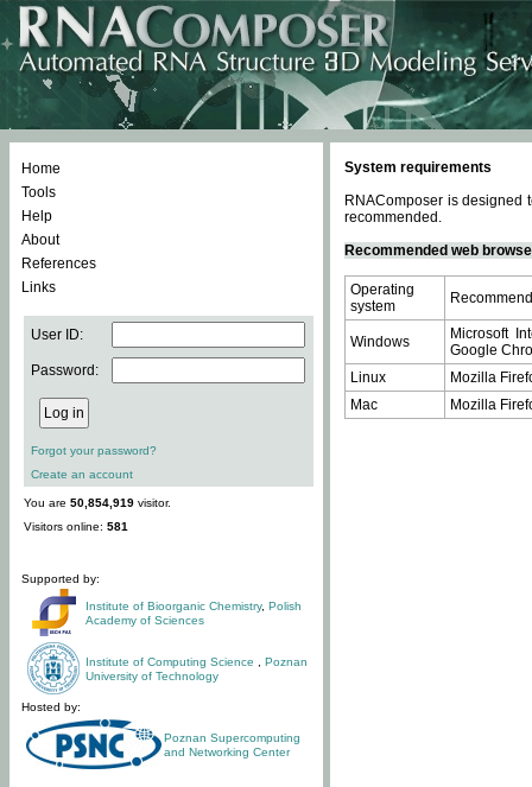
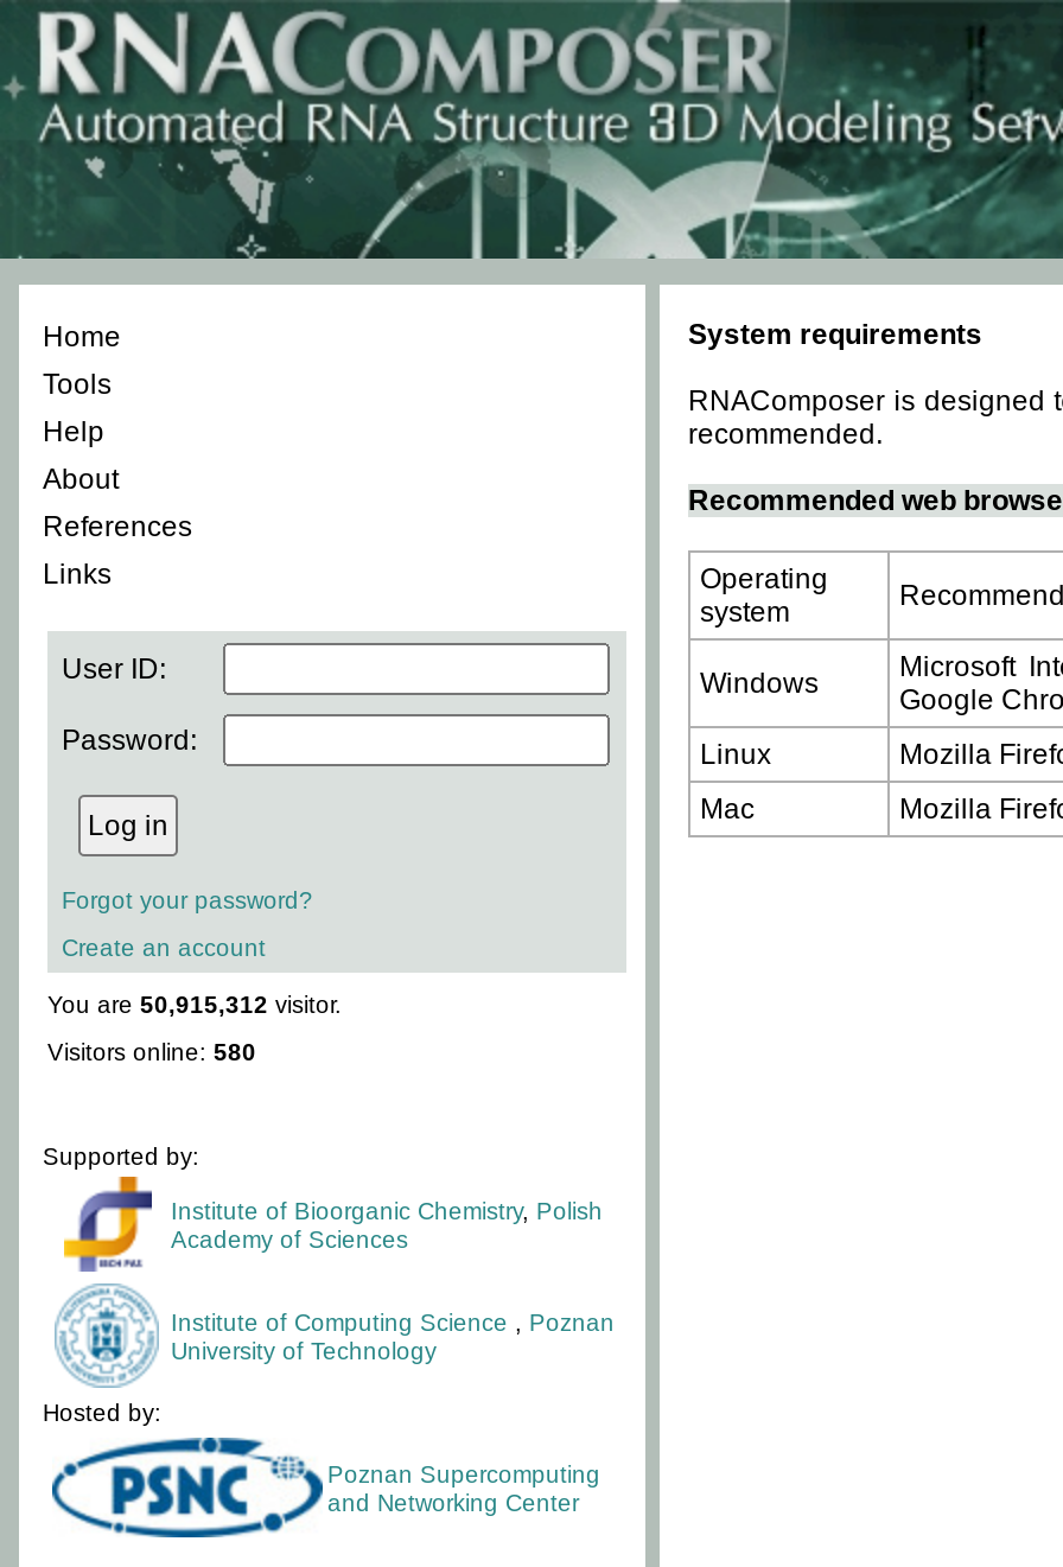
[24,496,171,509] You are 50,854,919 visitor. -> [47,992,342,1018] You are 50,915,312 visitor.
[24,520,128,533] Visitors online: 581 -> [47,1039,256,1065] Visitors online: 580

